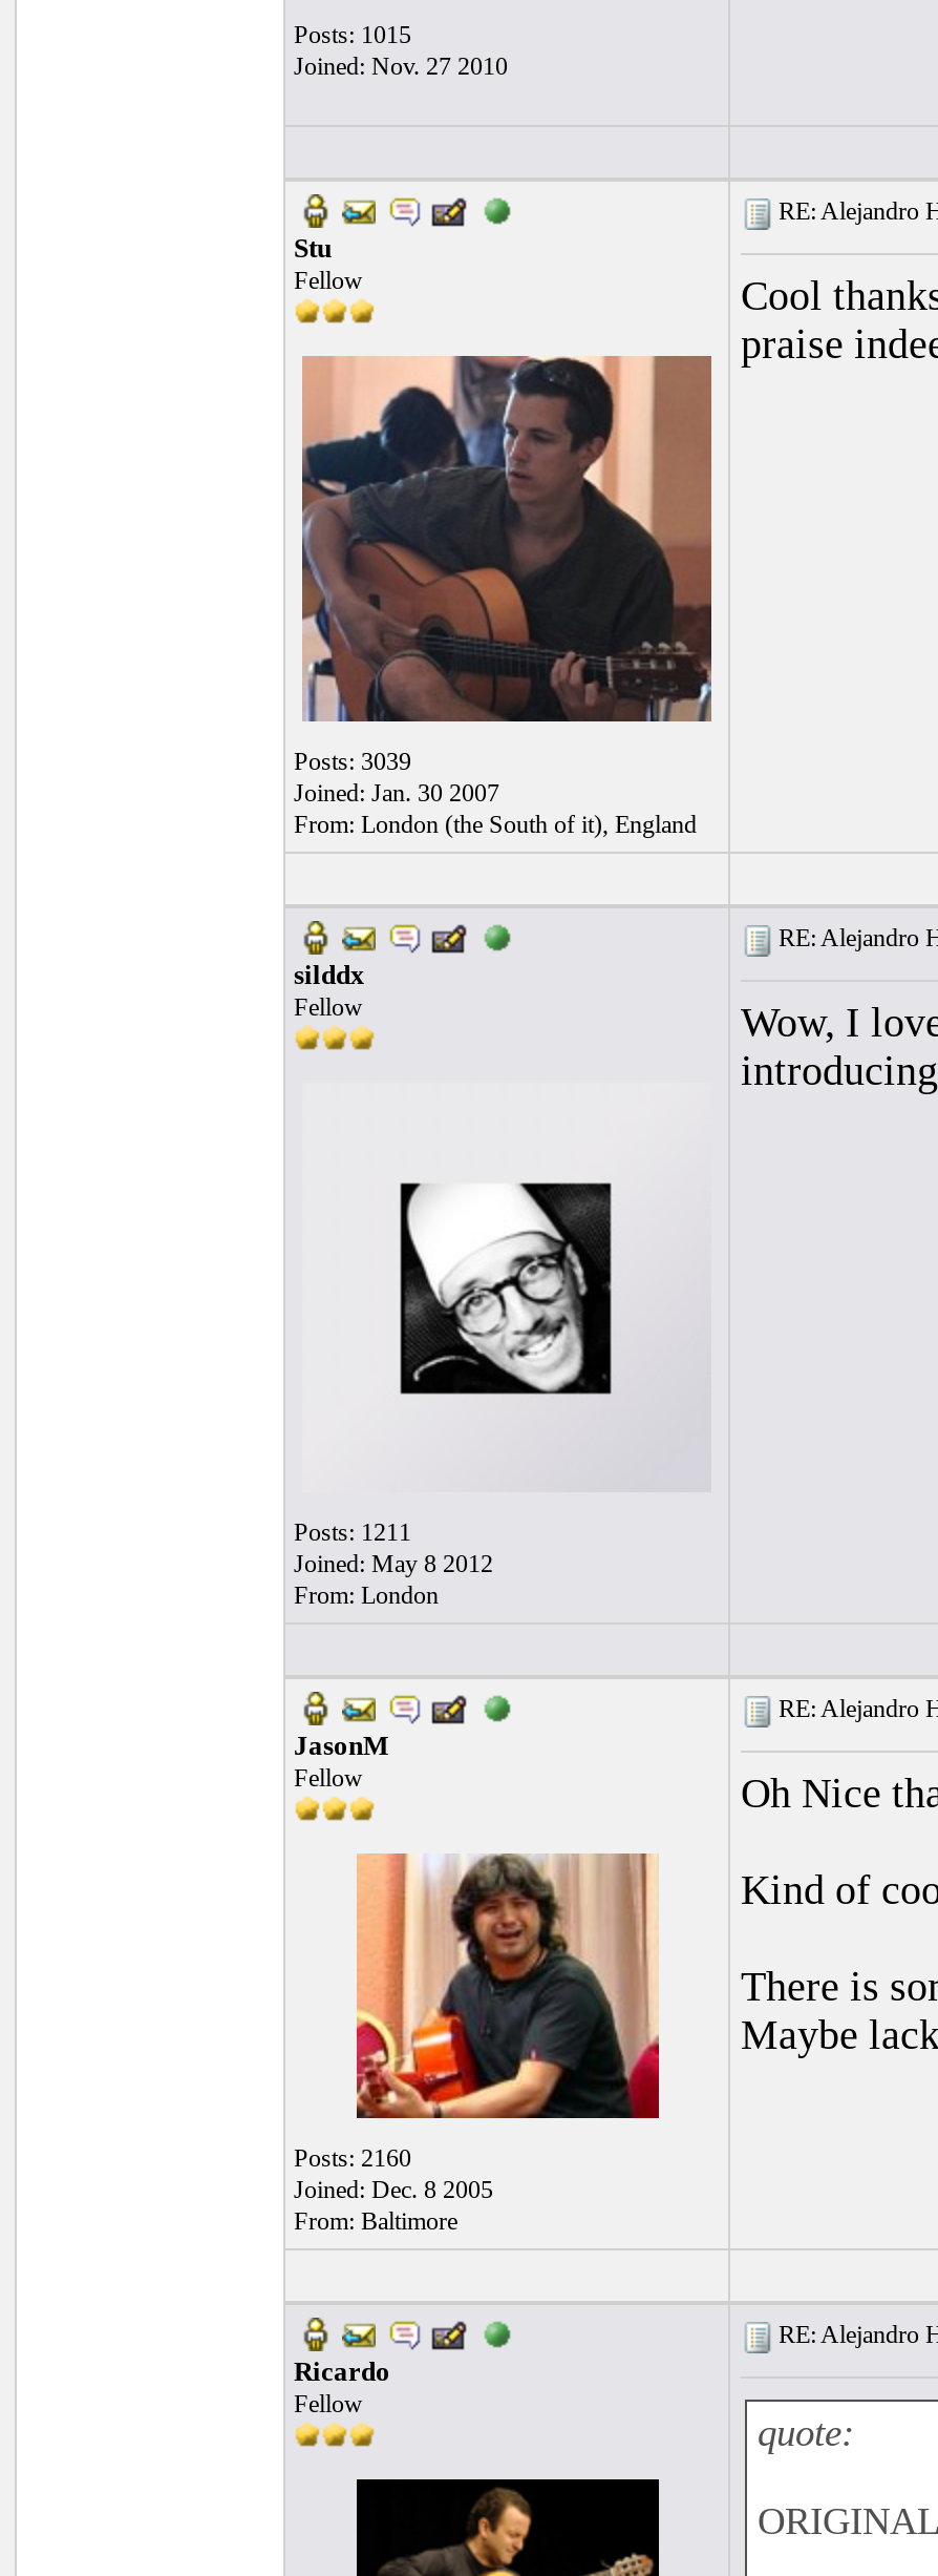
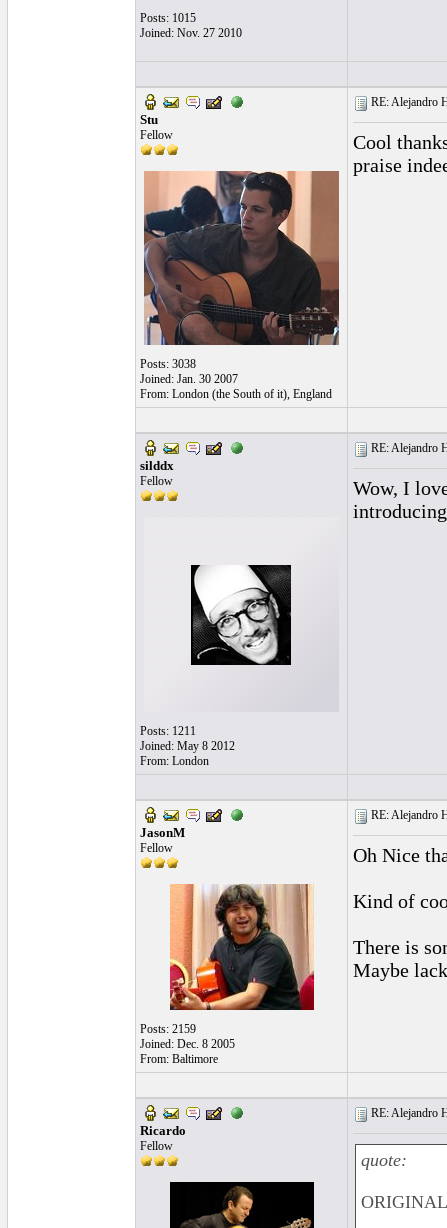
[294,747,411,776] Posts: 3039 -> [140,357,196,371] Posts: 3038
[294,2143,411,2173] Posts: 2160 -> [140,1022,196,1036] Posts: 2159

